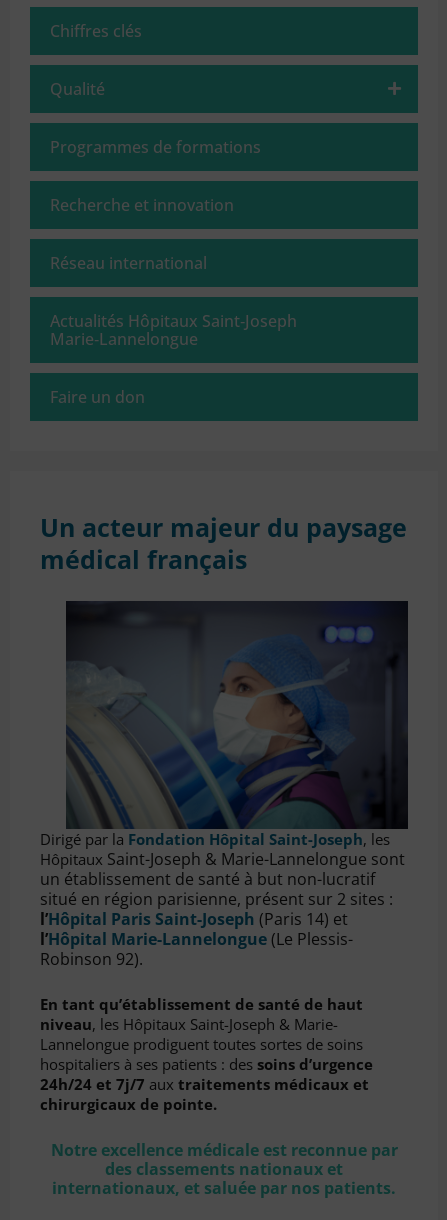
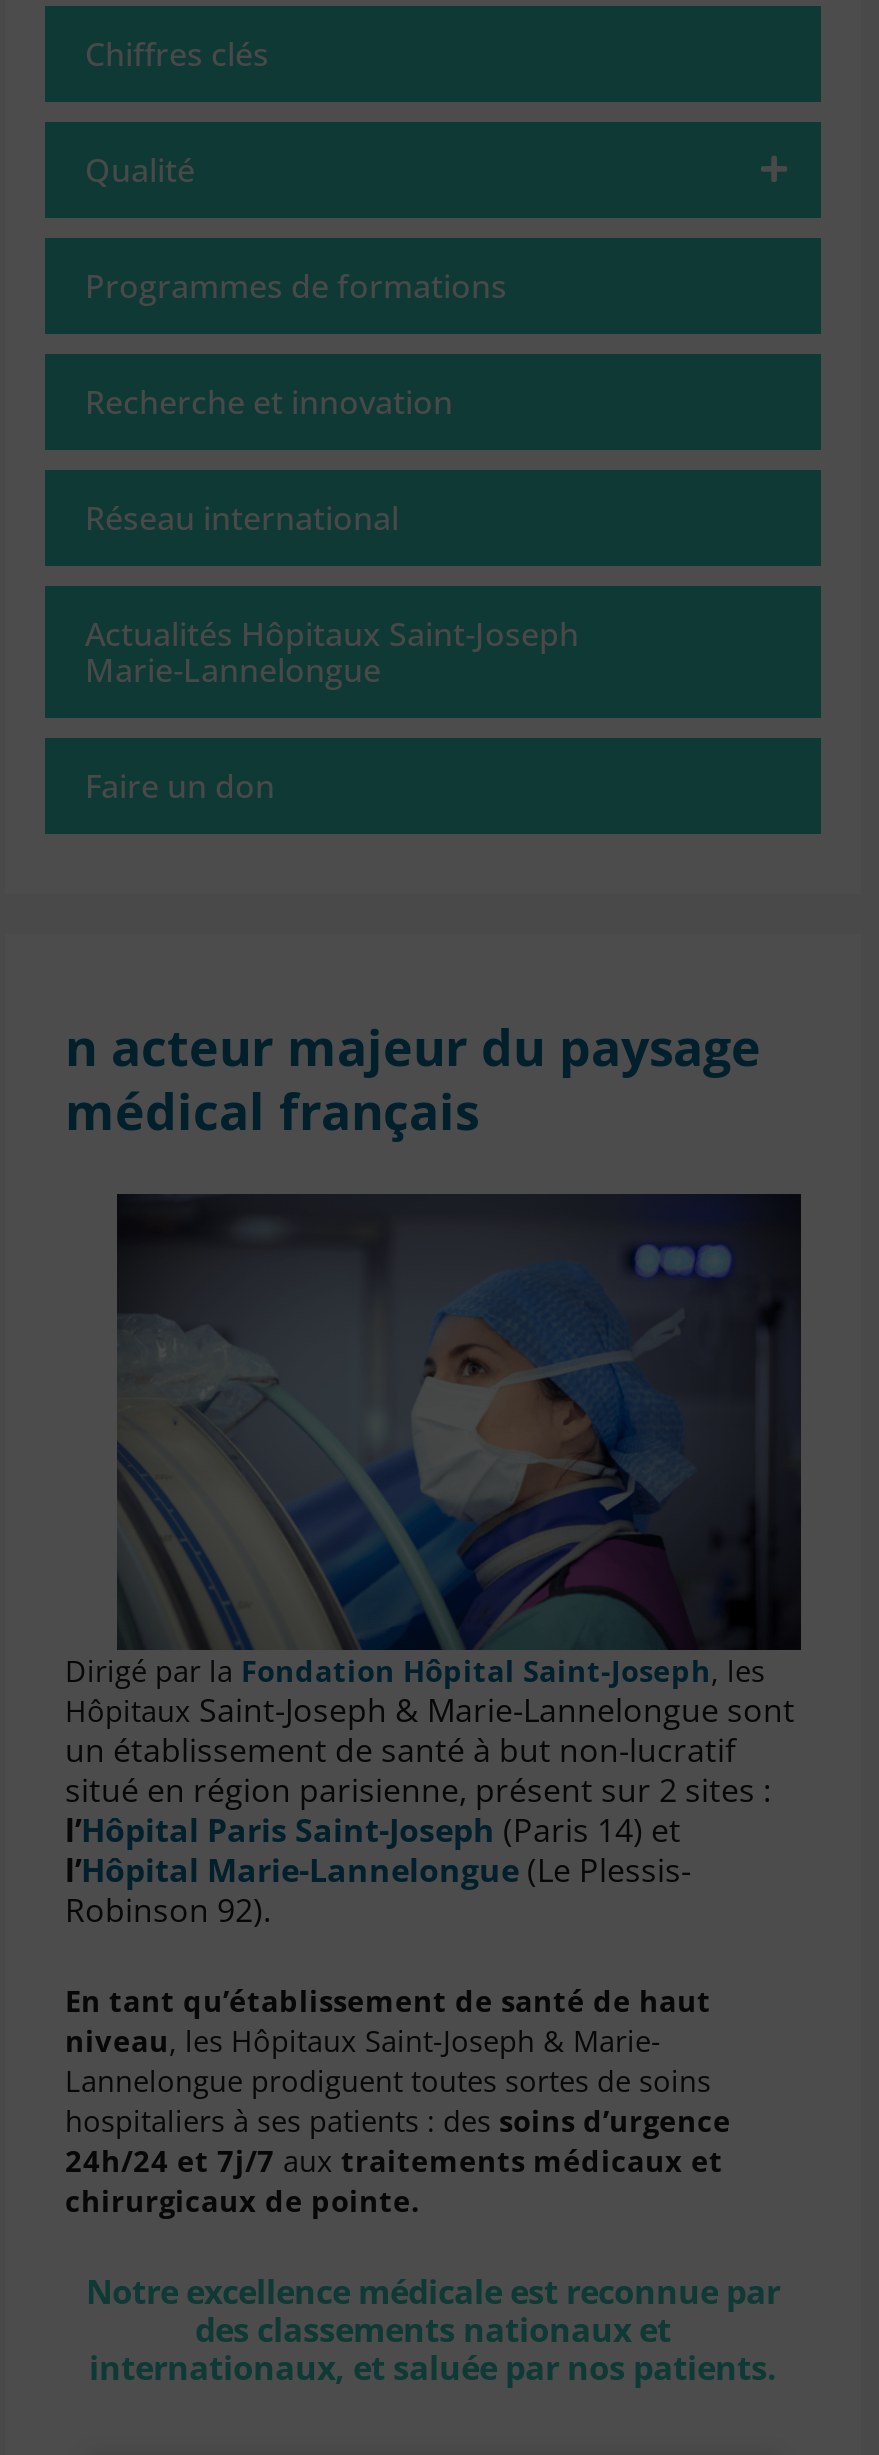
[40,510,407,544] Un acteur majeur du paysage -> [65,1012,761,1080] n acteur majeur du paysage

